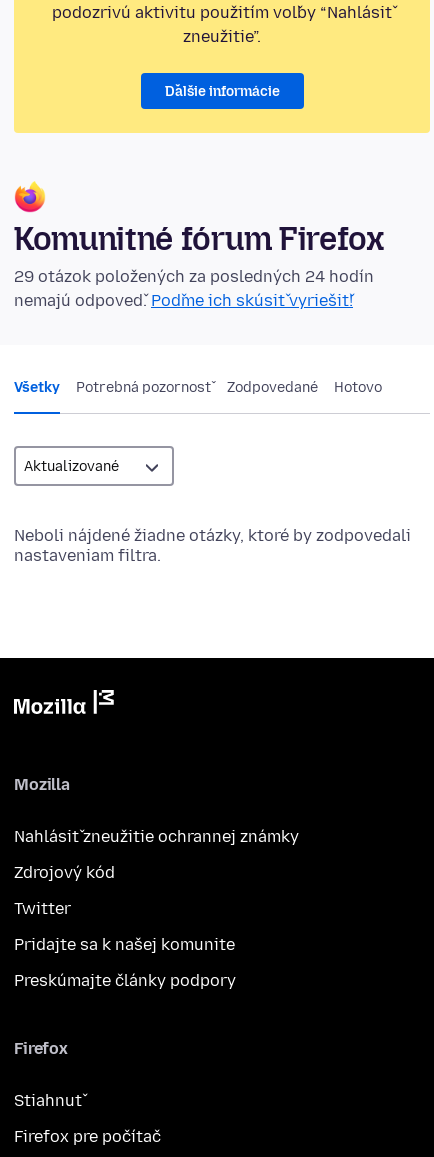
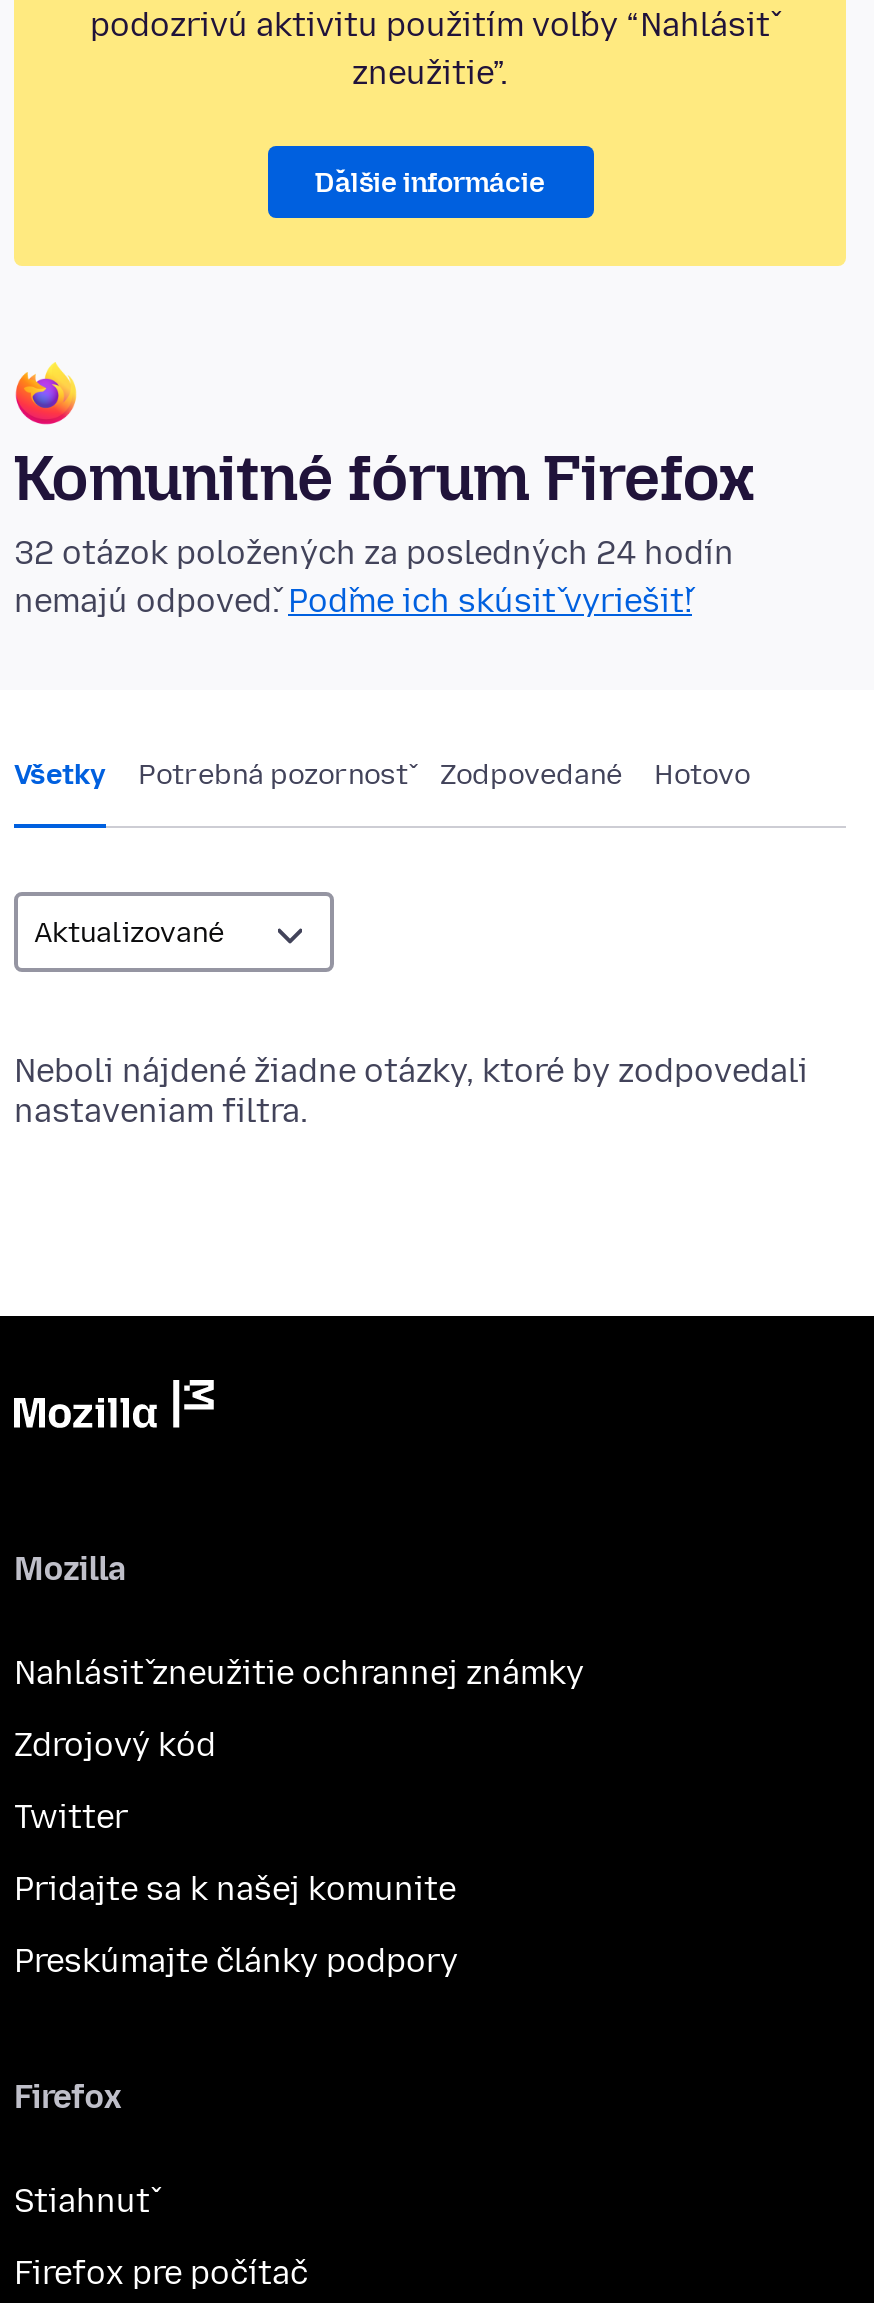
[14,267,374,286] 29 otázok položených za posledných 24 hodín -> [14,535,734,573] 32 otázok položených za posledných 24 hodín

